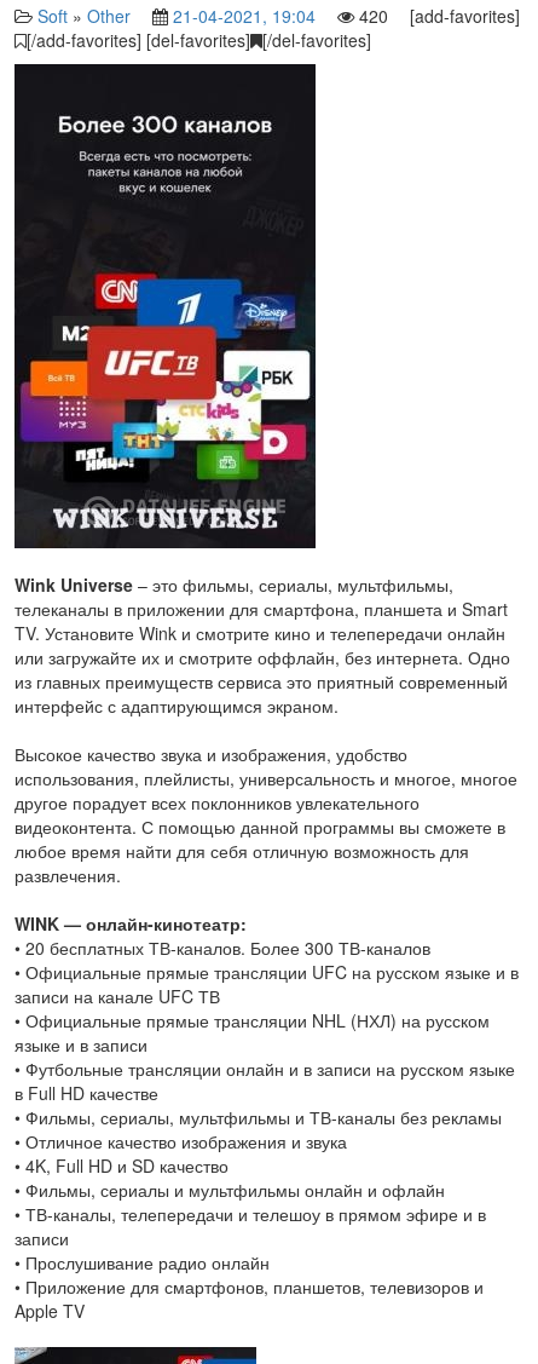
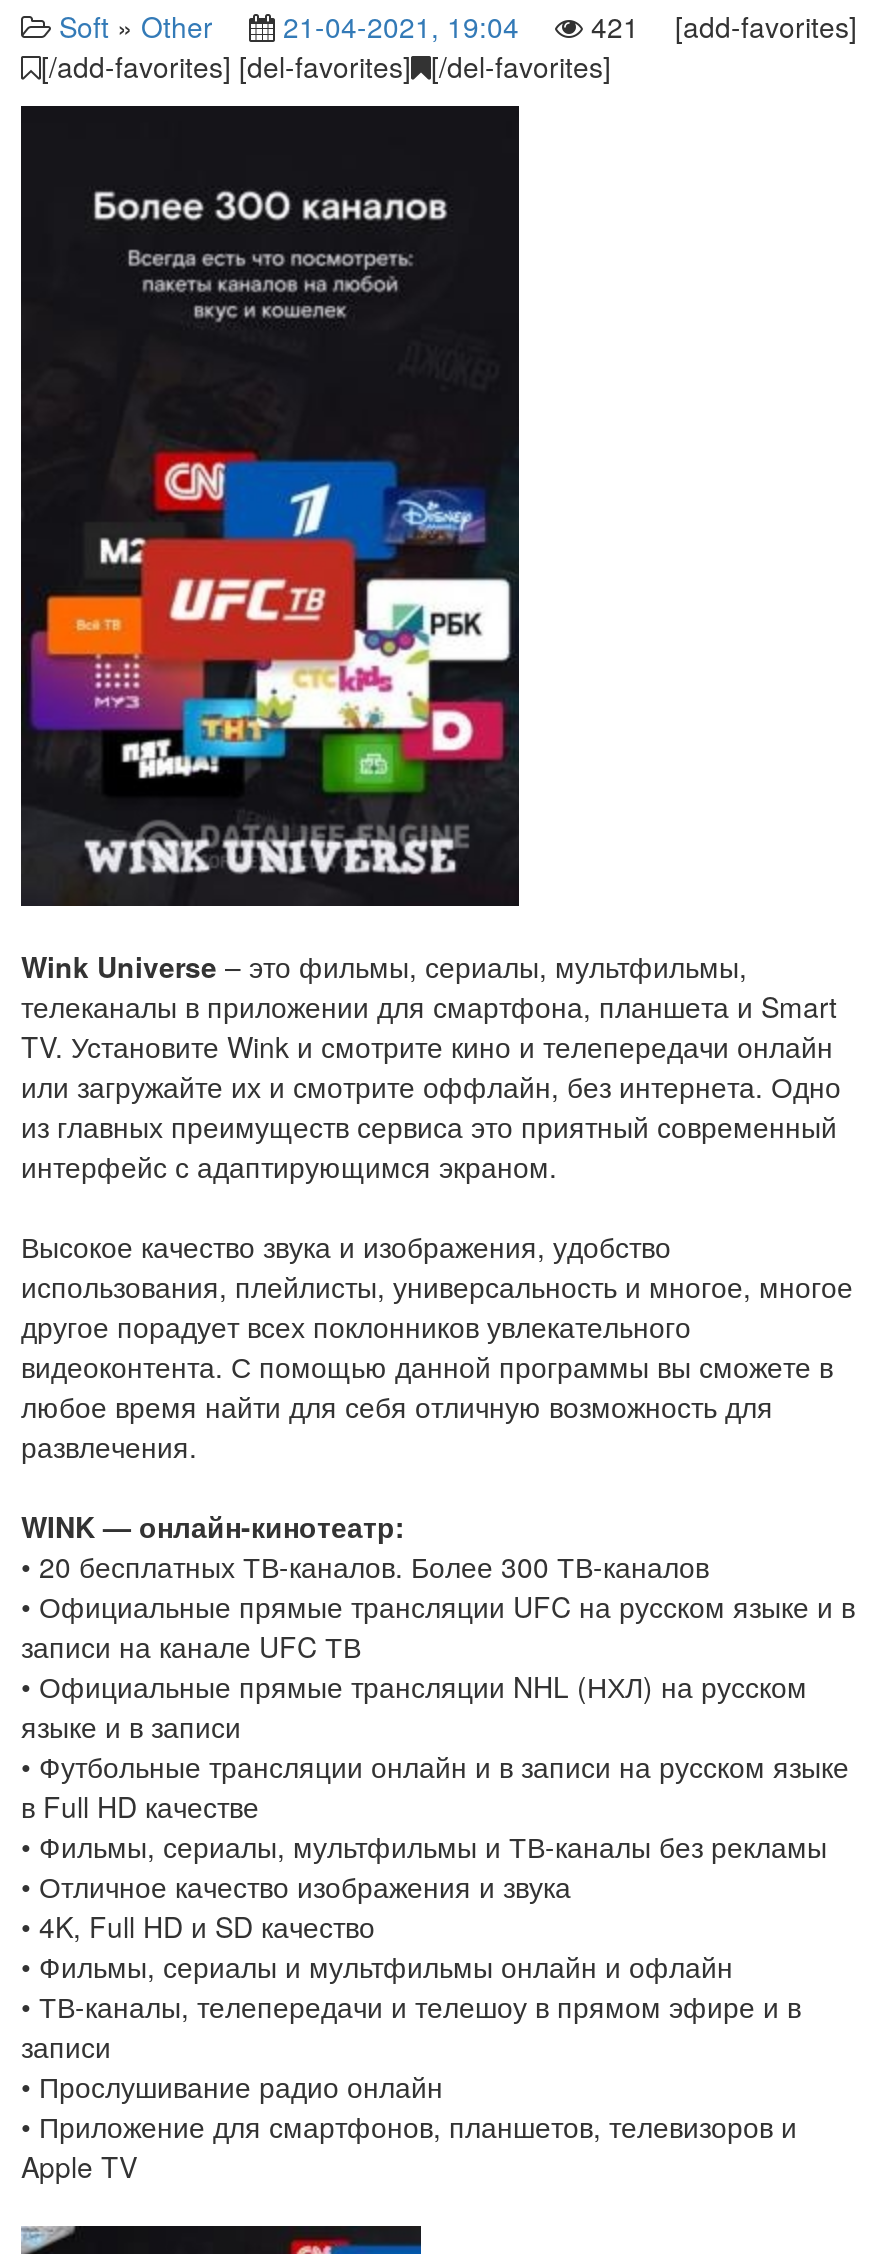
[354,4,520,28] 420 [add-favorites] -> [583,6,857,46] 421 [add-favorites]

